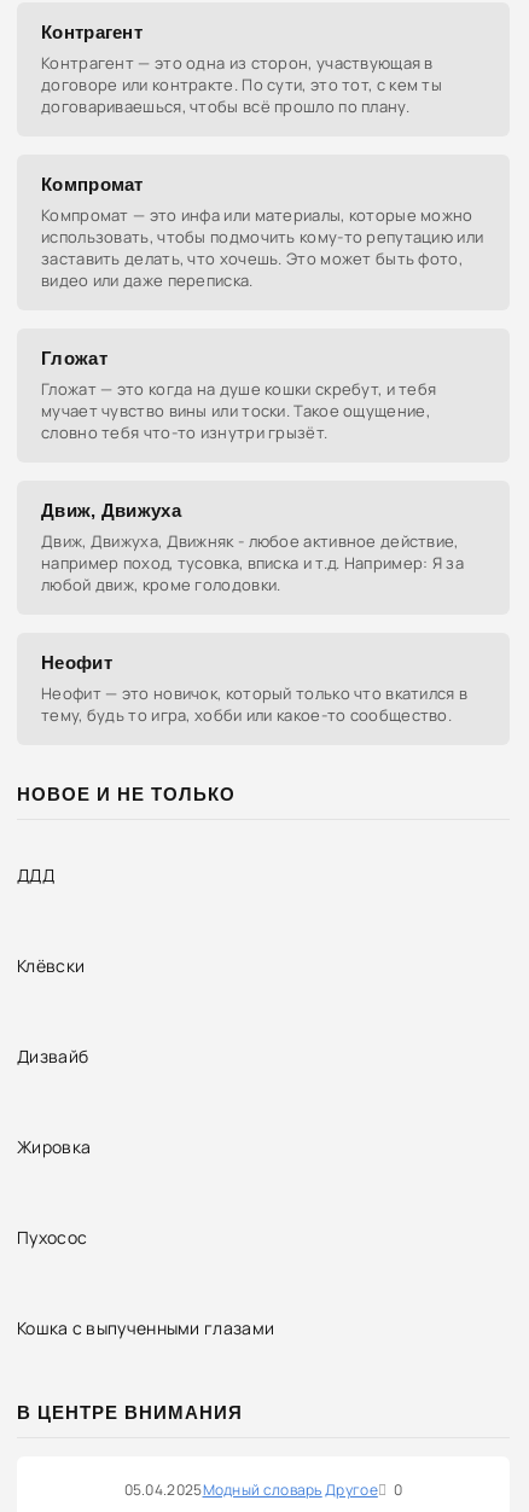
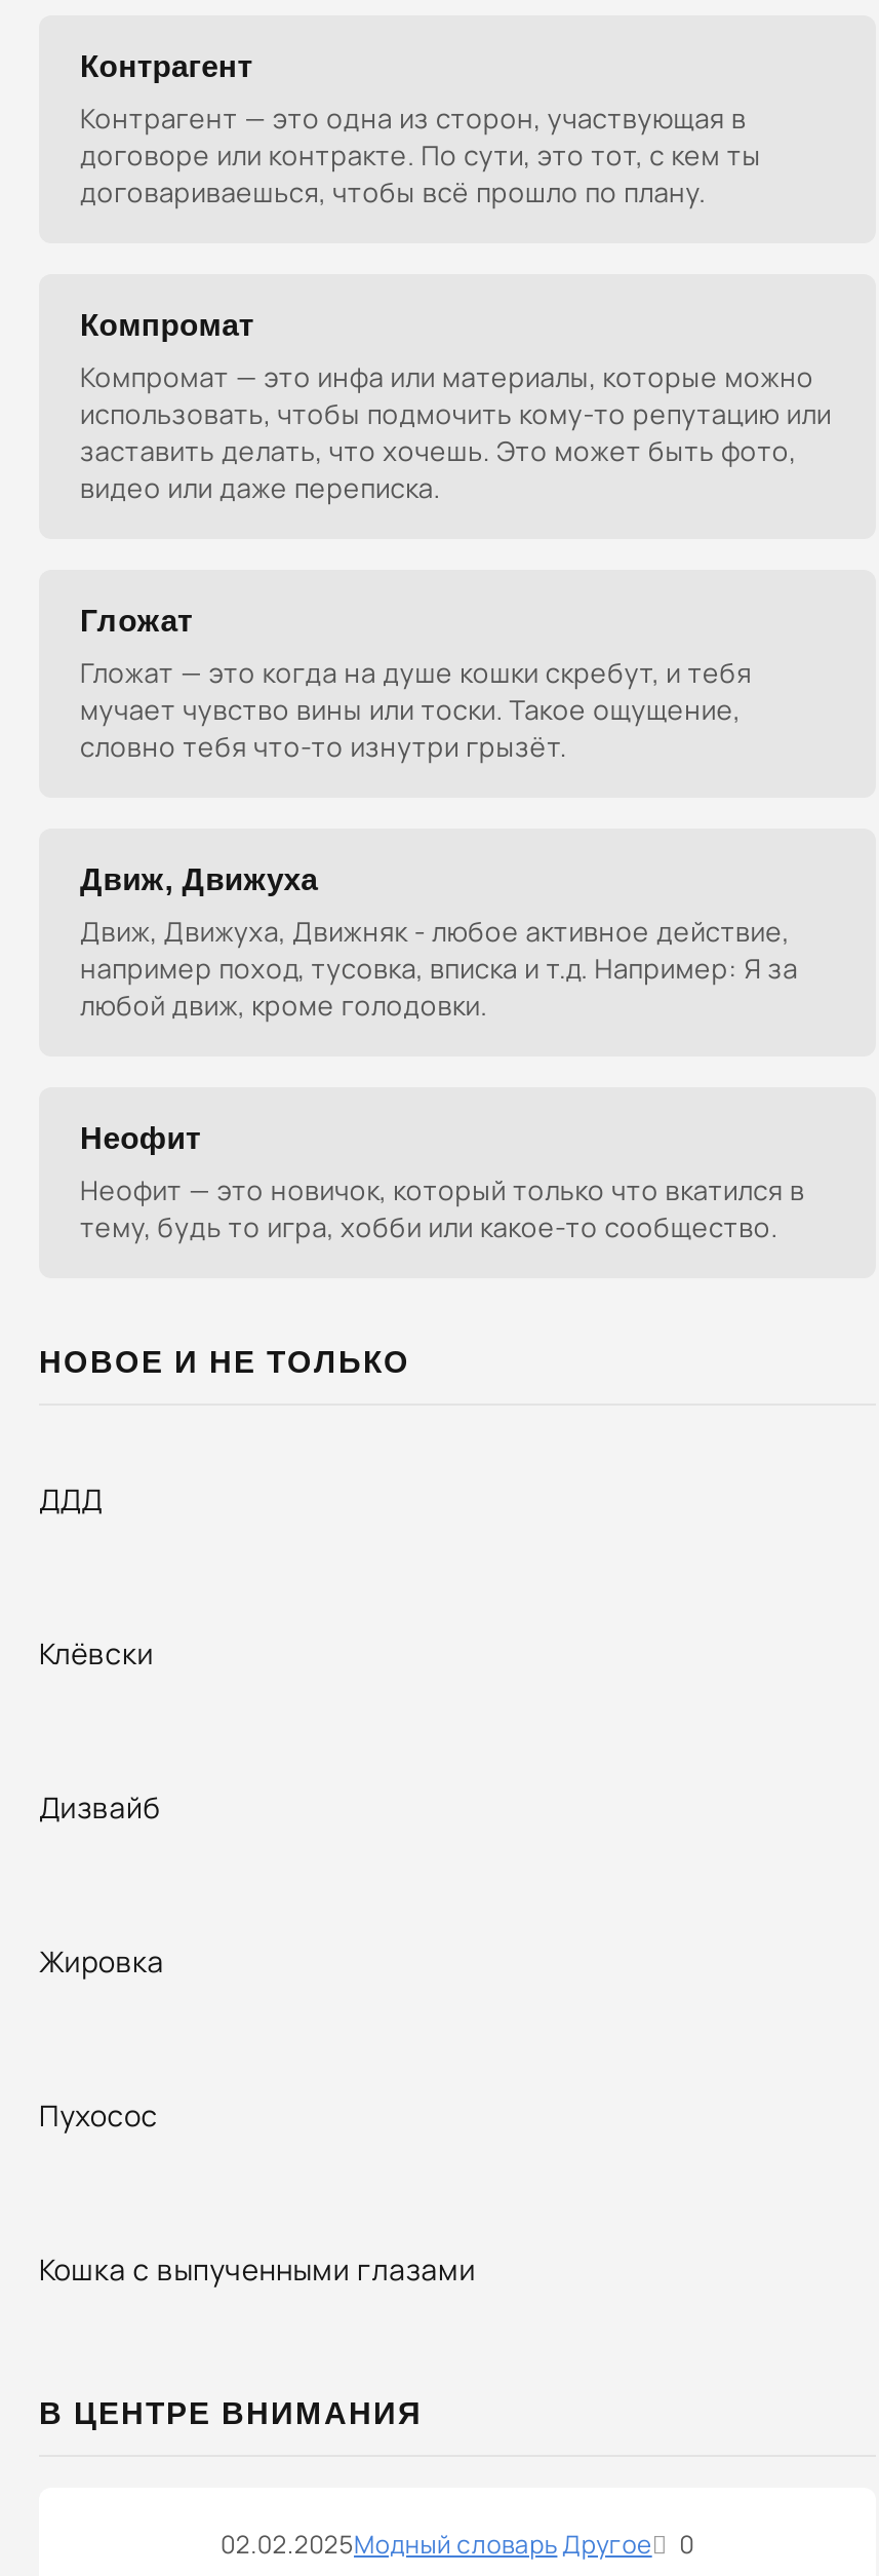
[124,1479,378,1500] 05.04.2025Модный словарь Другое -> [221,2527,652,2562] 02.02.2025Модный словарь Другое

